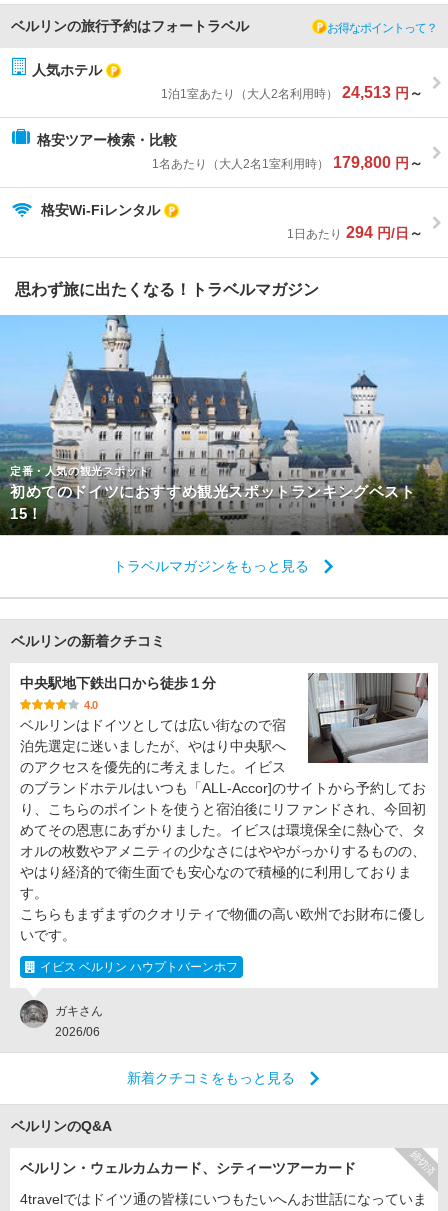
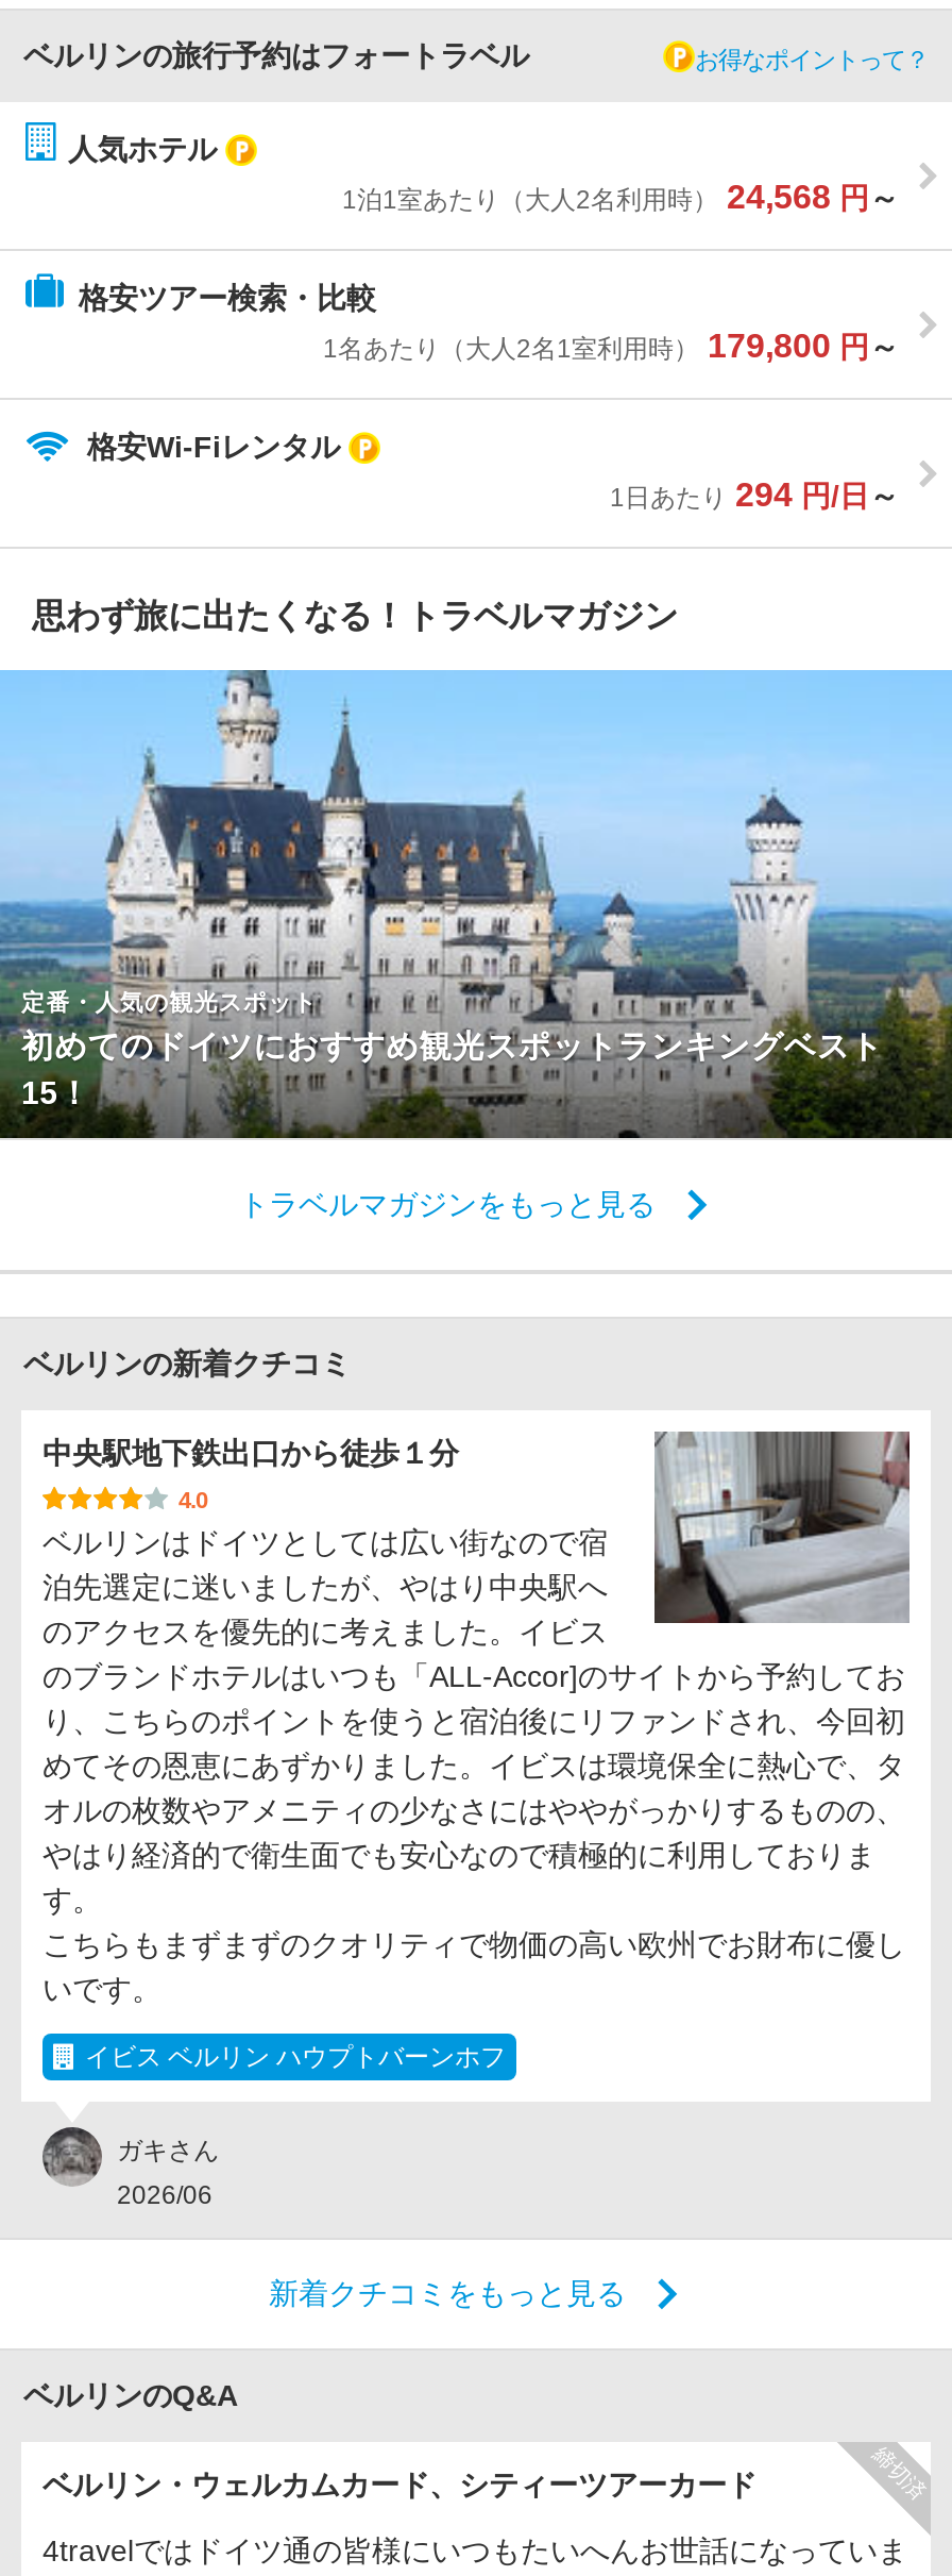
[161,84,423,101] 1泊1室あたり（大人2名利用時）24,513円～ -> [342,179,899,215] 1泊1室あたり（大人2名利用時）24,568円～

